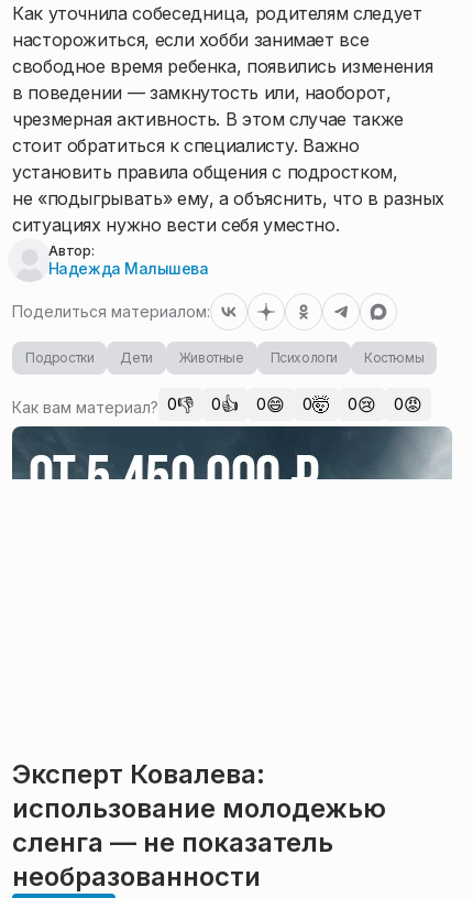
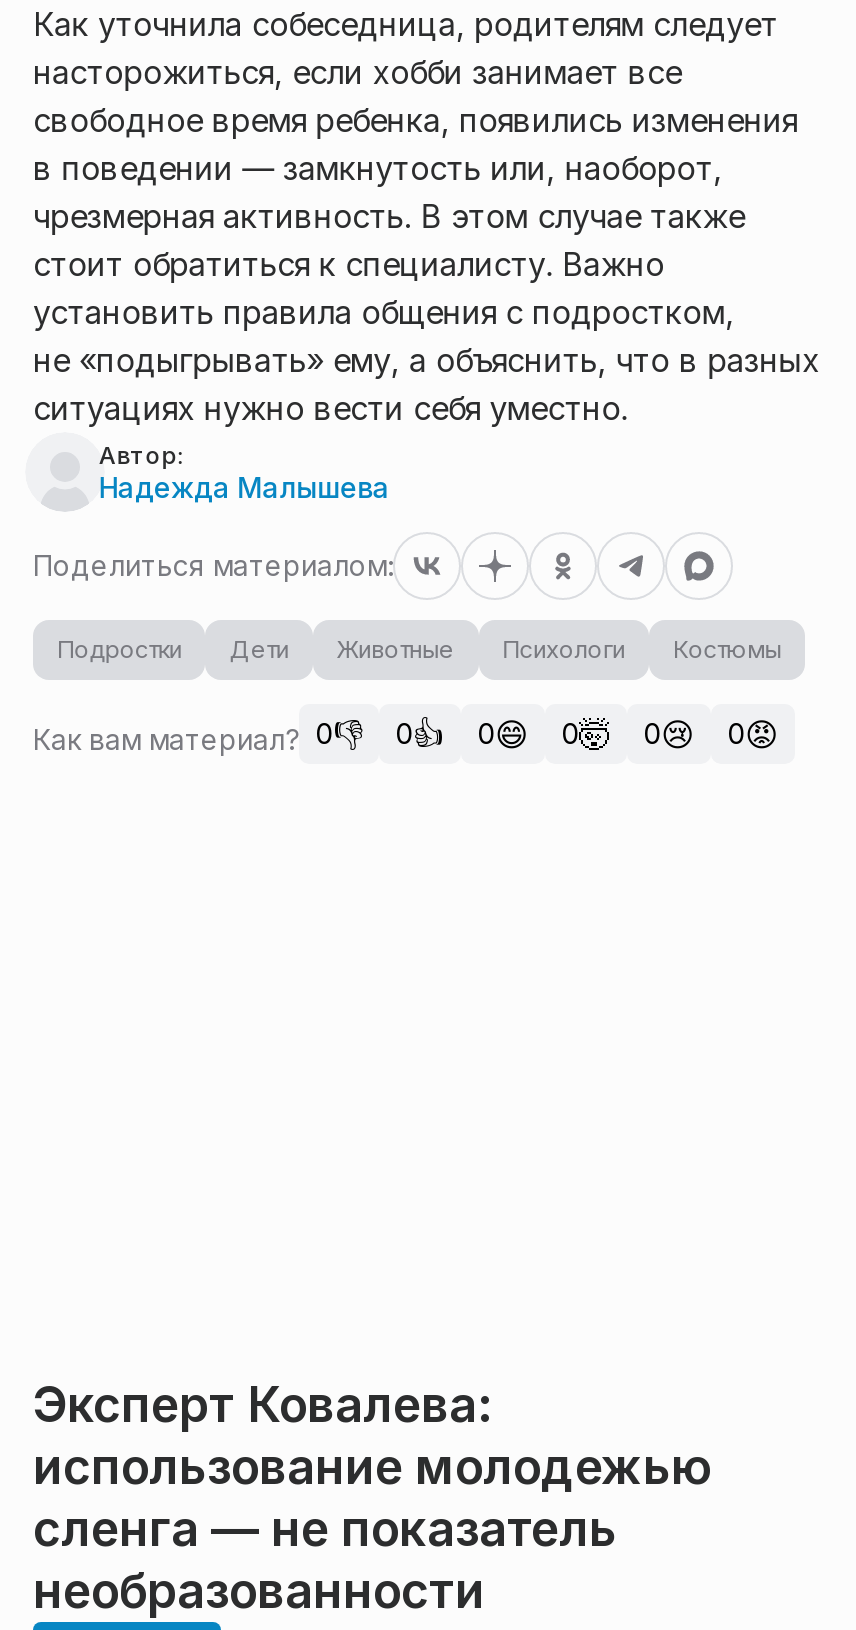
[11,425,452,480] [image] -> none

